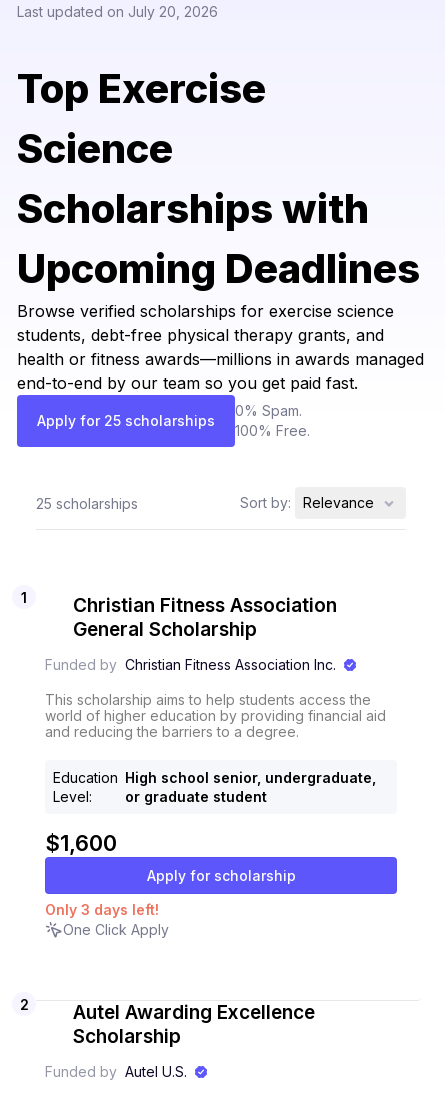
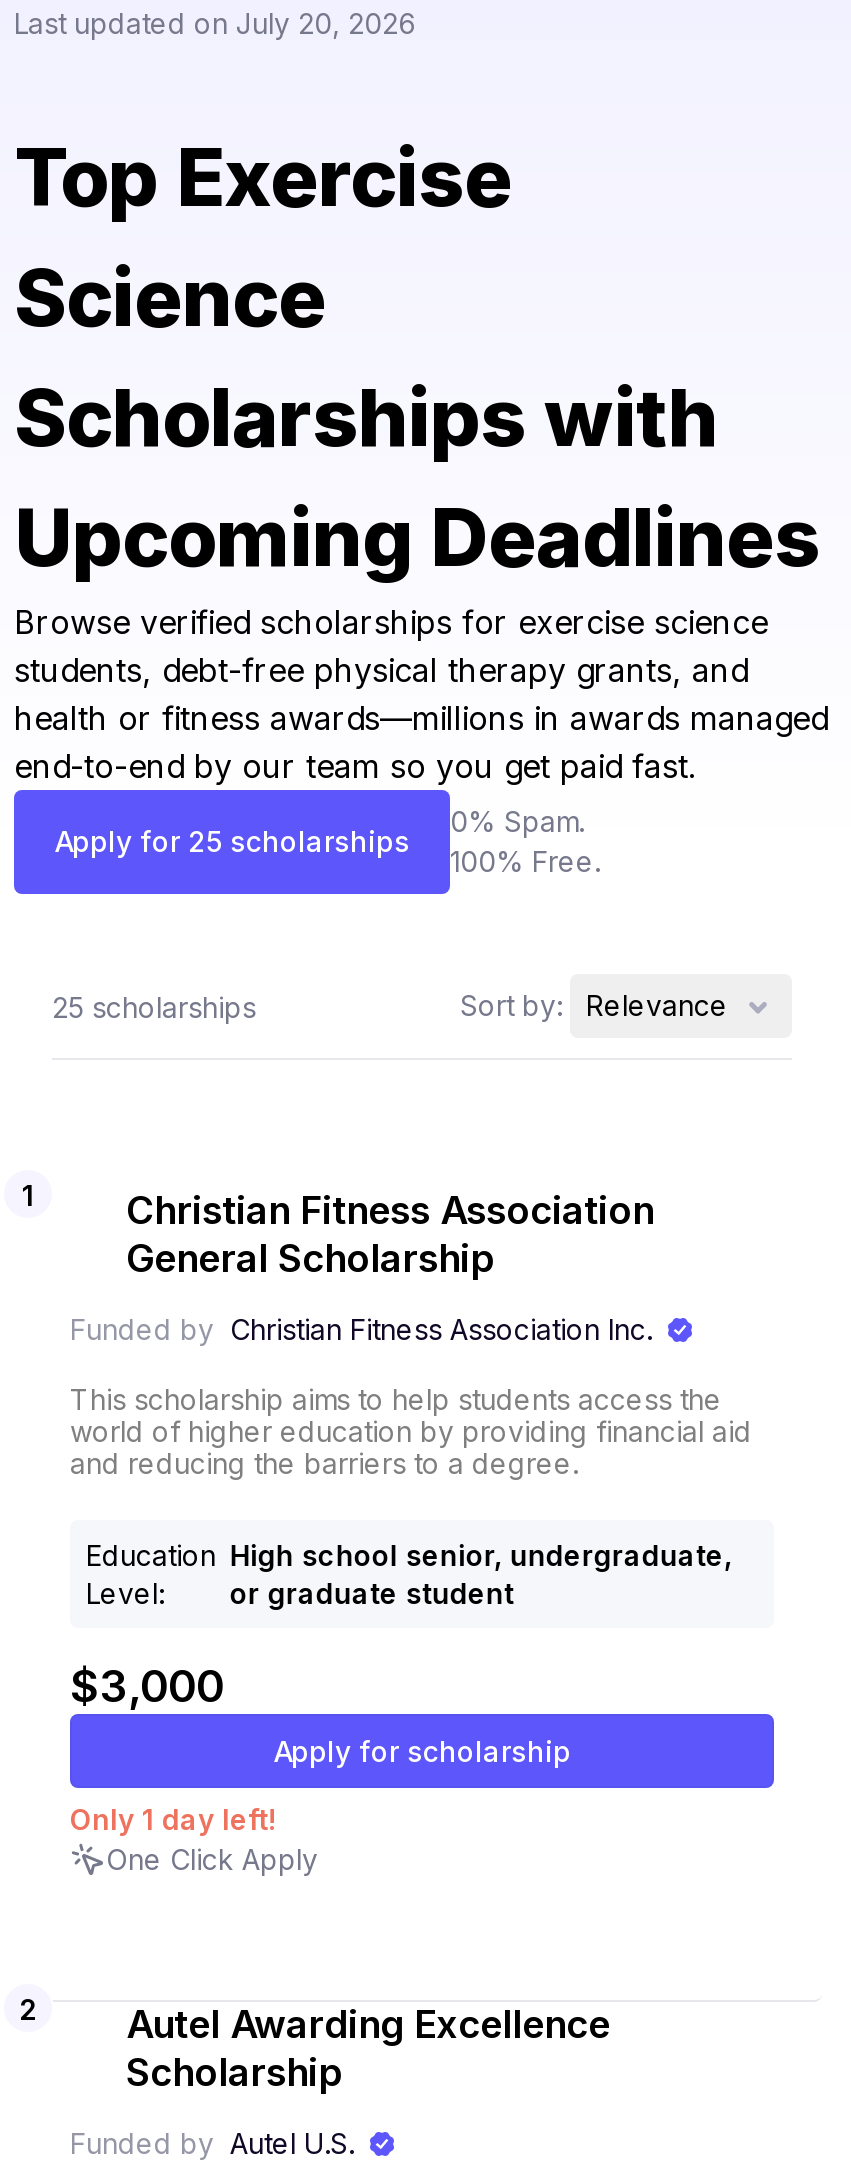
[45,830,117,856] $1,600 -> [70,1660,224,1712] $3,000
[45,901,159,918] Only 3 days left! -> [70,1802,276,1836] Only 1 day left!

